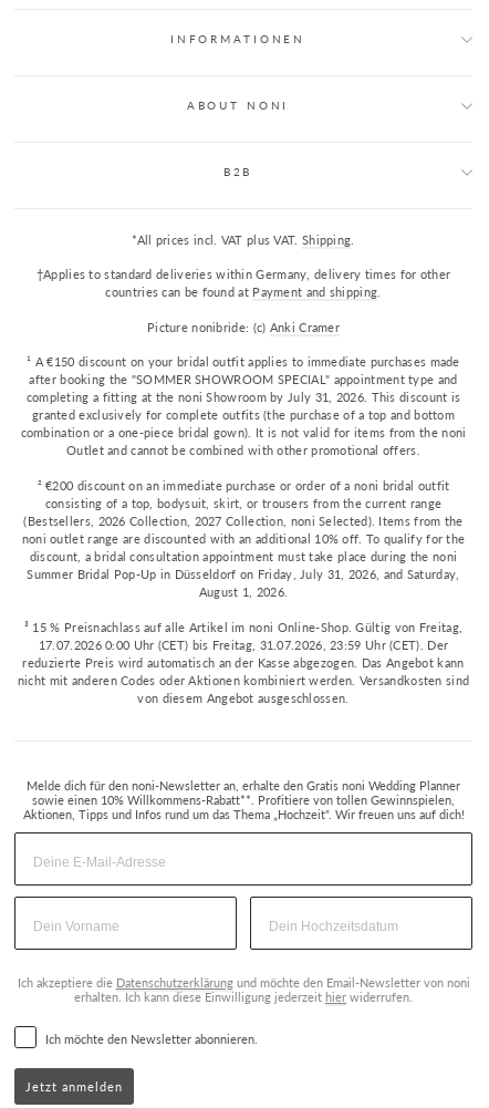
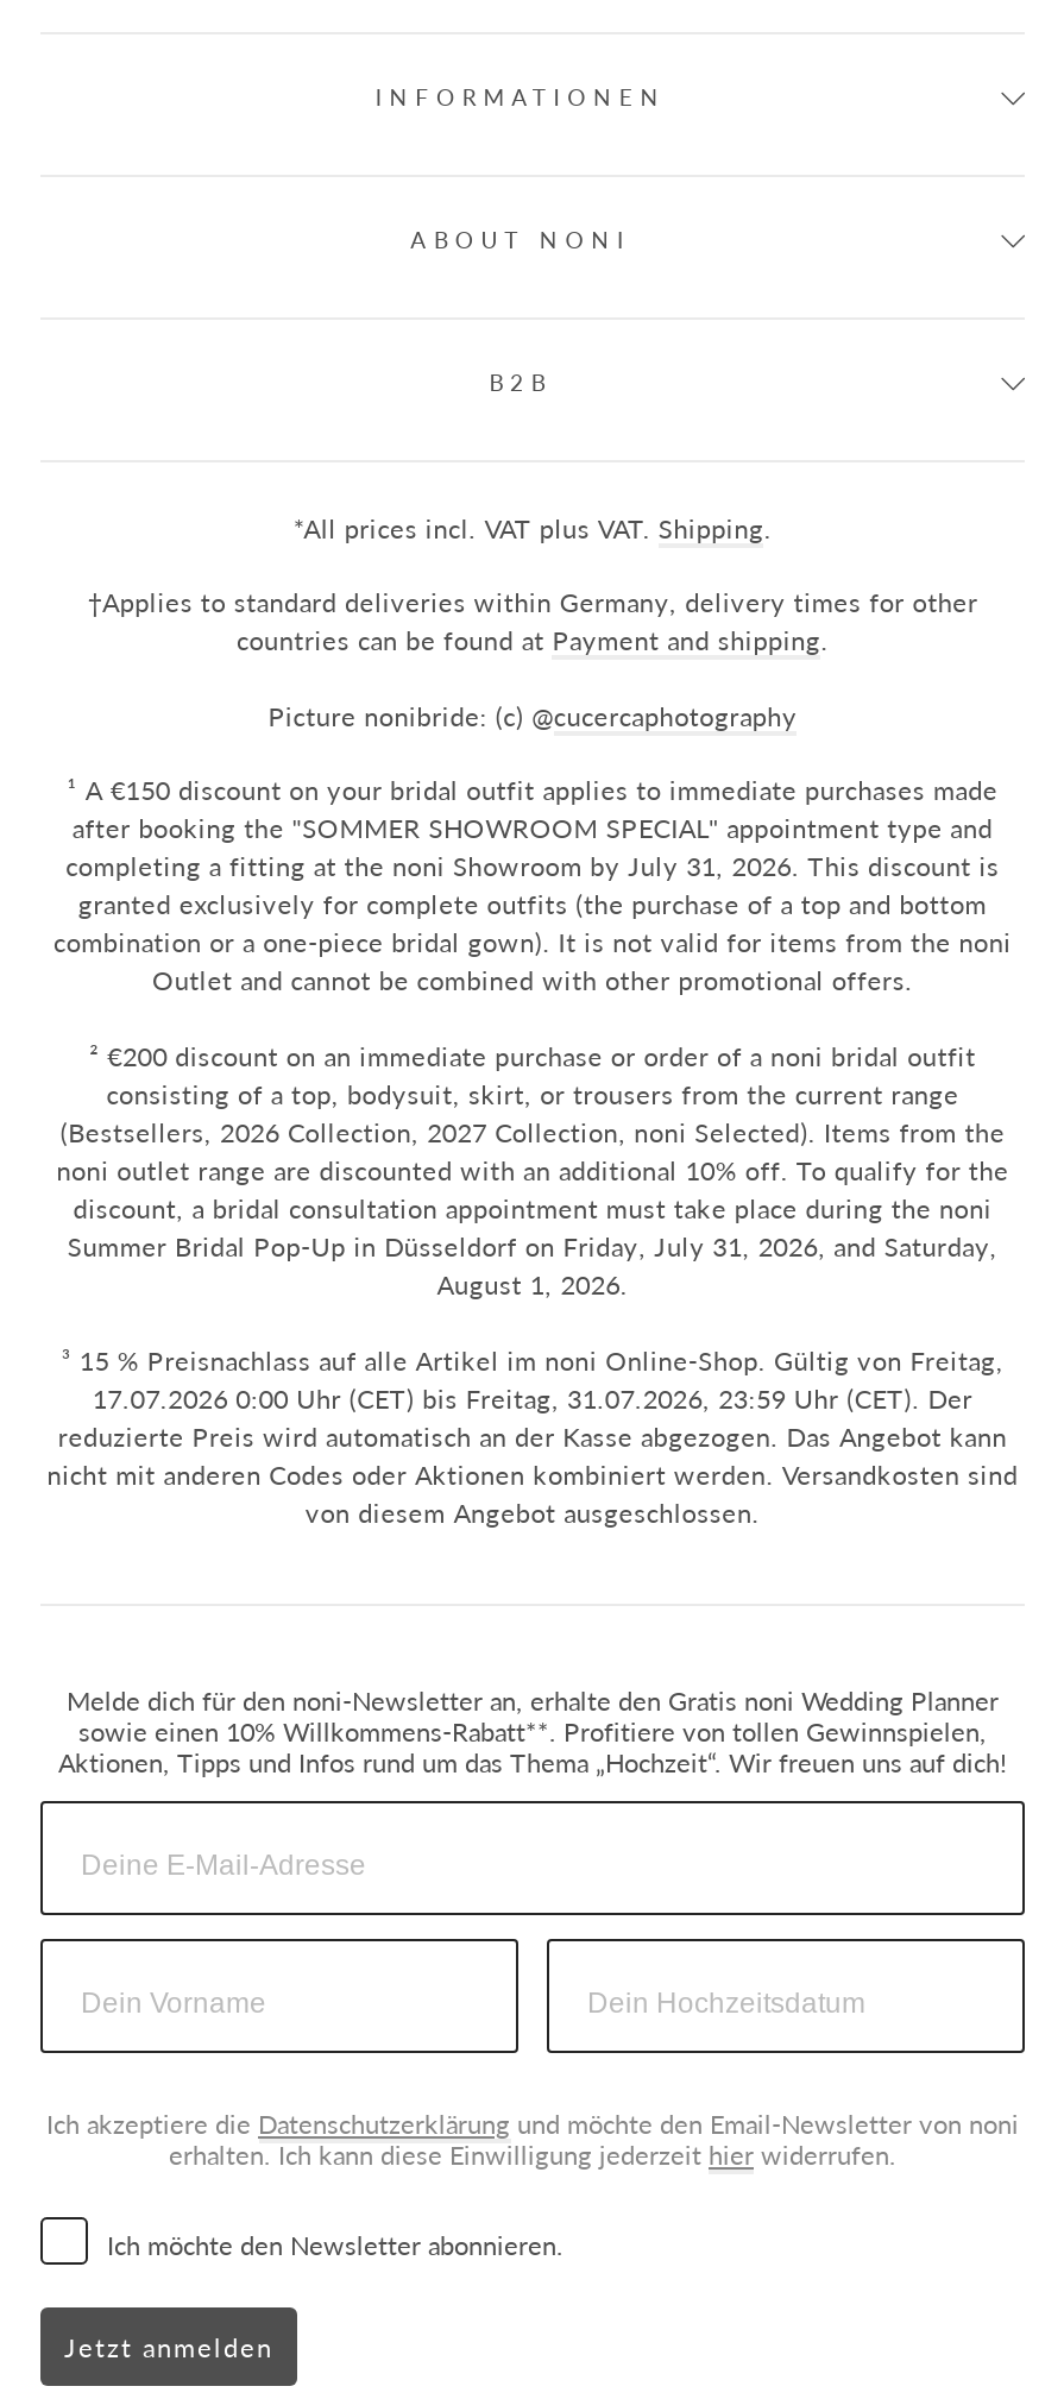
[147,320,340,334] Picture nonibride: (c)Anki Cramer -> [268,700,797,731] Picture nonibride: (c) @cucercaphotography

